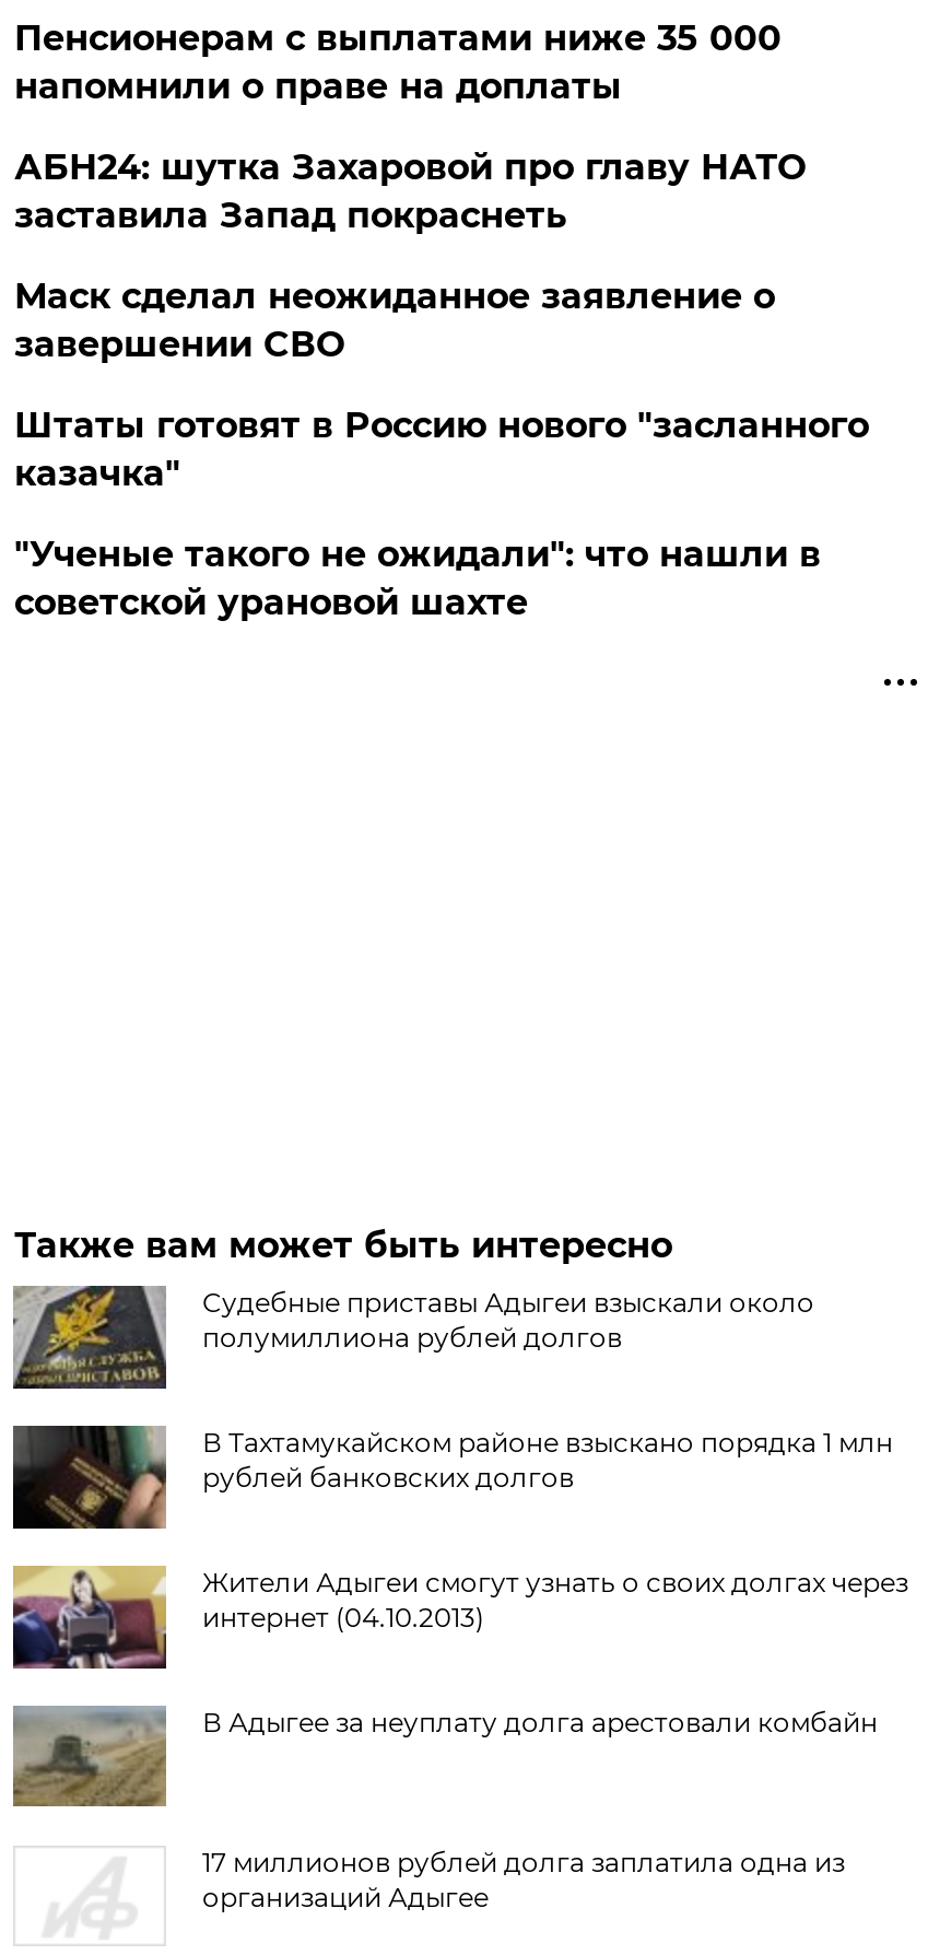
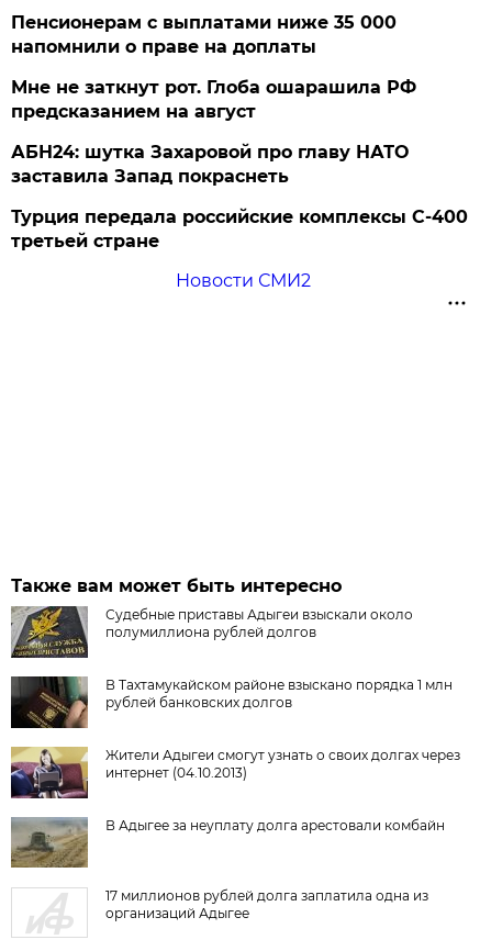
none -> [11,77,417,122] Мне не заткнут рот. Глоба ошарашила РФ | предсказанием на август
moved [14,146,805,236] -> [11,142,409,187]: АБН24: шутка Захаровой про главу НАТО | заставила Запад покраснеть
[14,275,869,623] Маск сделал неожиданное заявление о | завершении СВО | Штаты готовят в Россию нового "засланного | казачка" | "Ученые такого не ожидали": что нашли в | советской урановой шахте -> [11,206,468,291] Турция передала российские комплексы С-400 | третьей стране | Новости СМИ2

